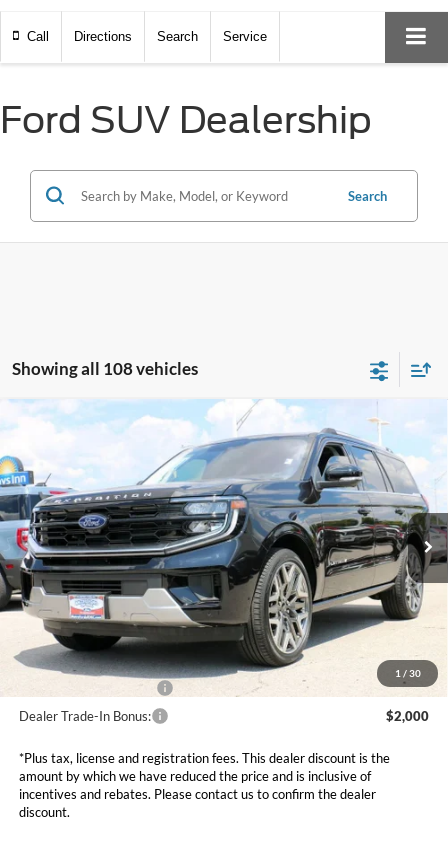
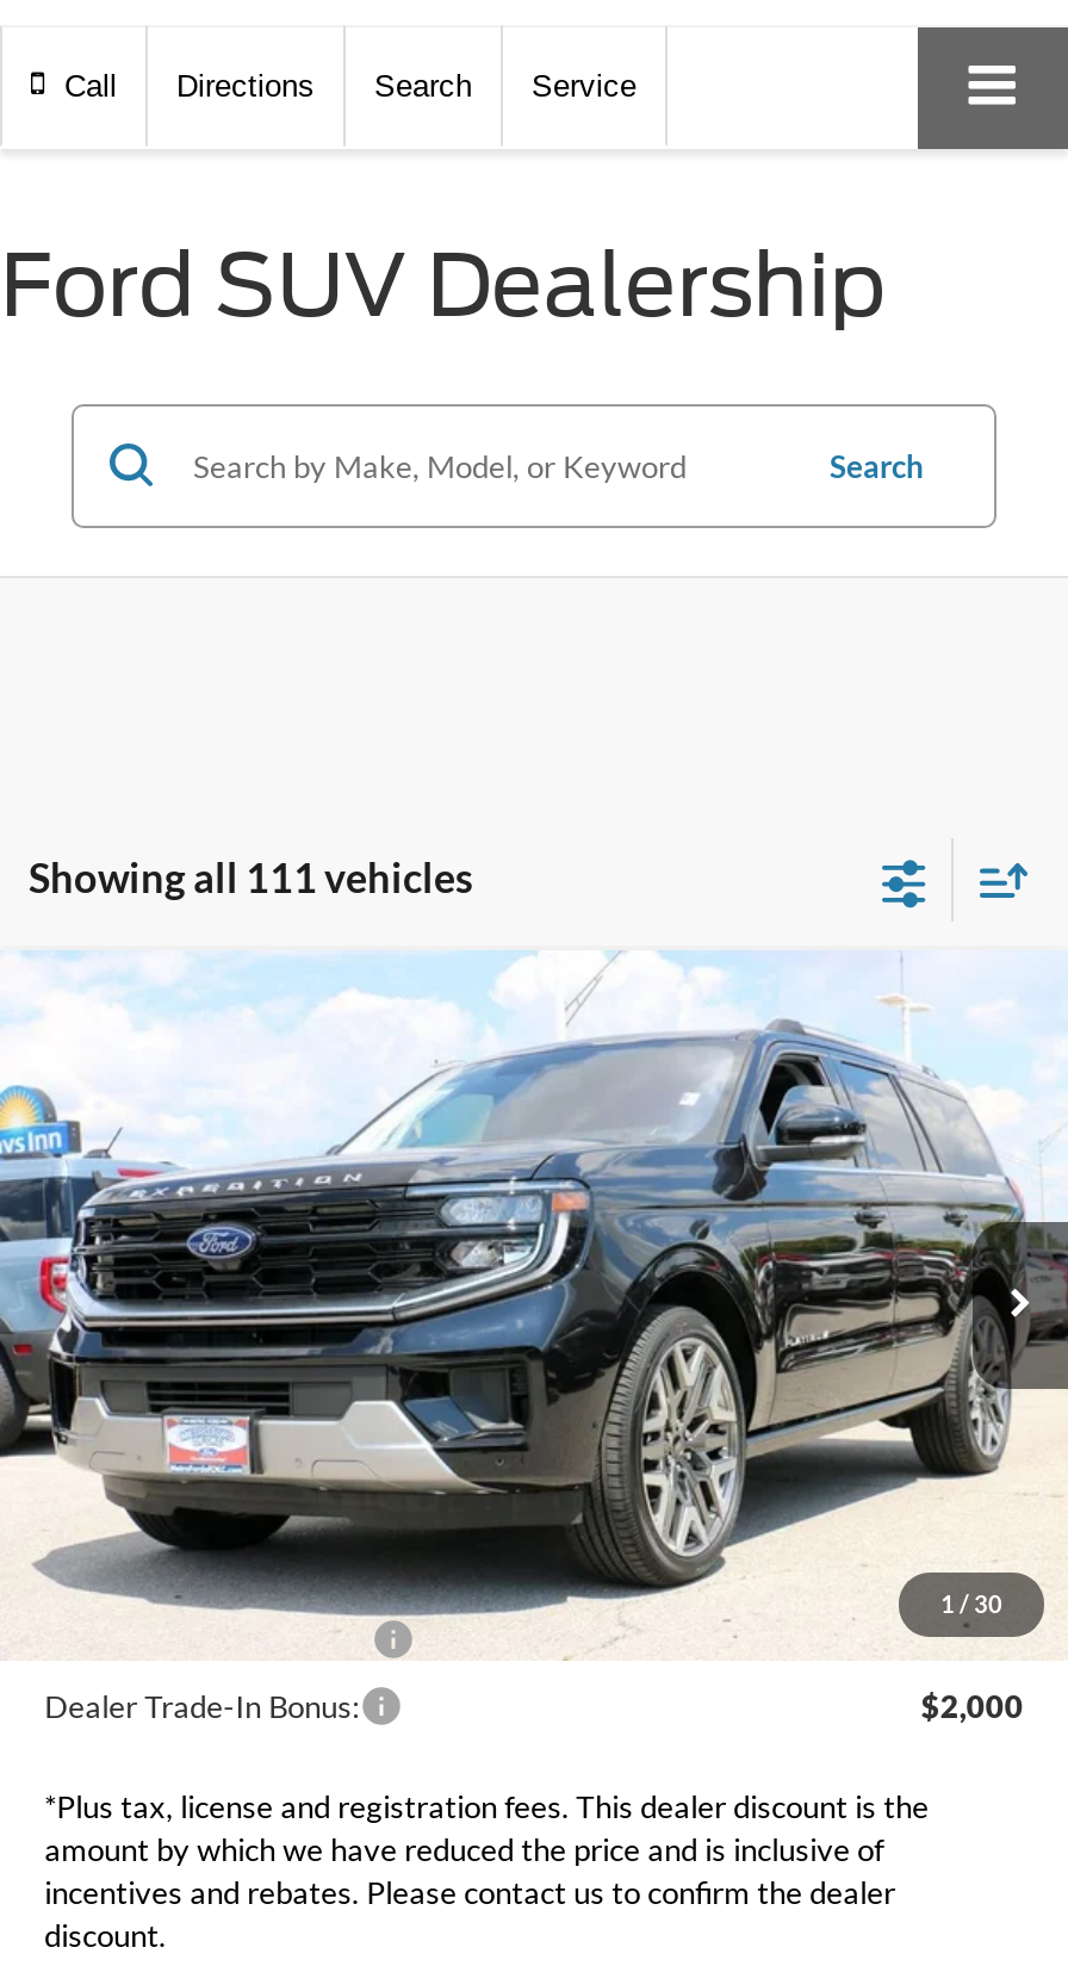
[12,358,198,379] Showing all 108 vehicles -> [29,852,472,902] Showing all 111 vehicles

